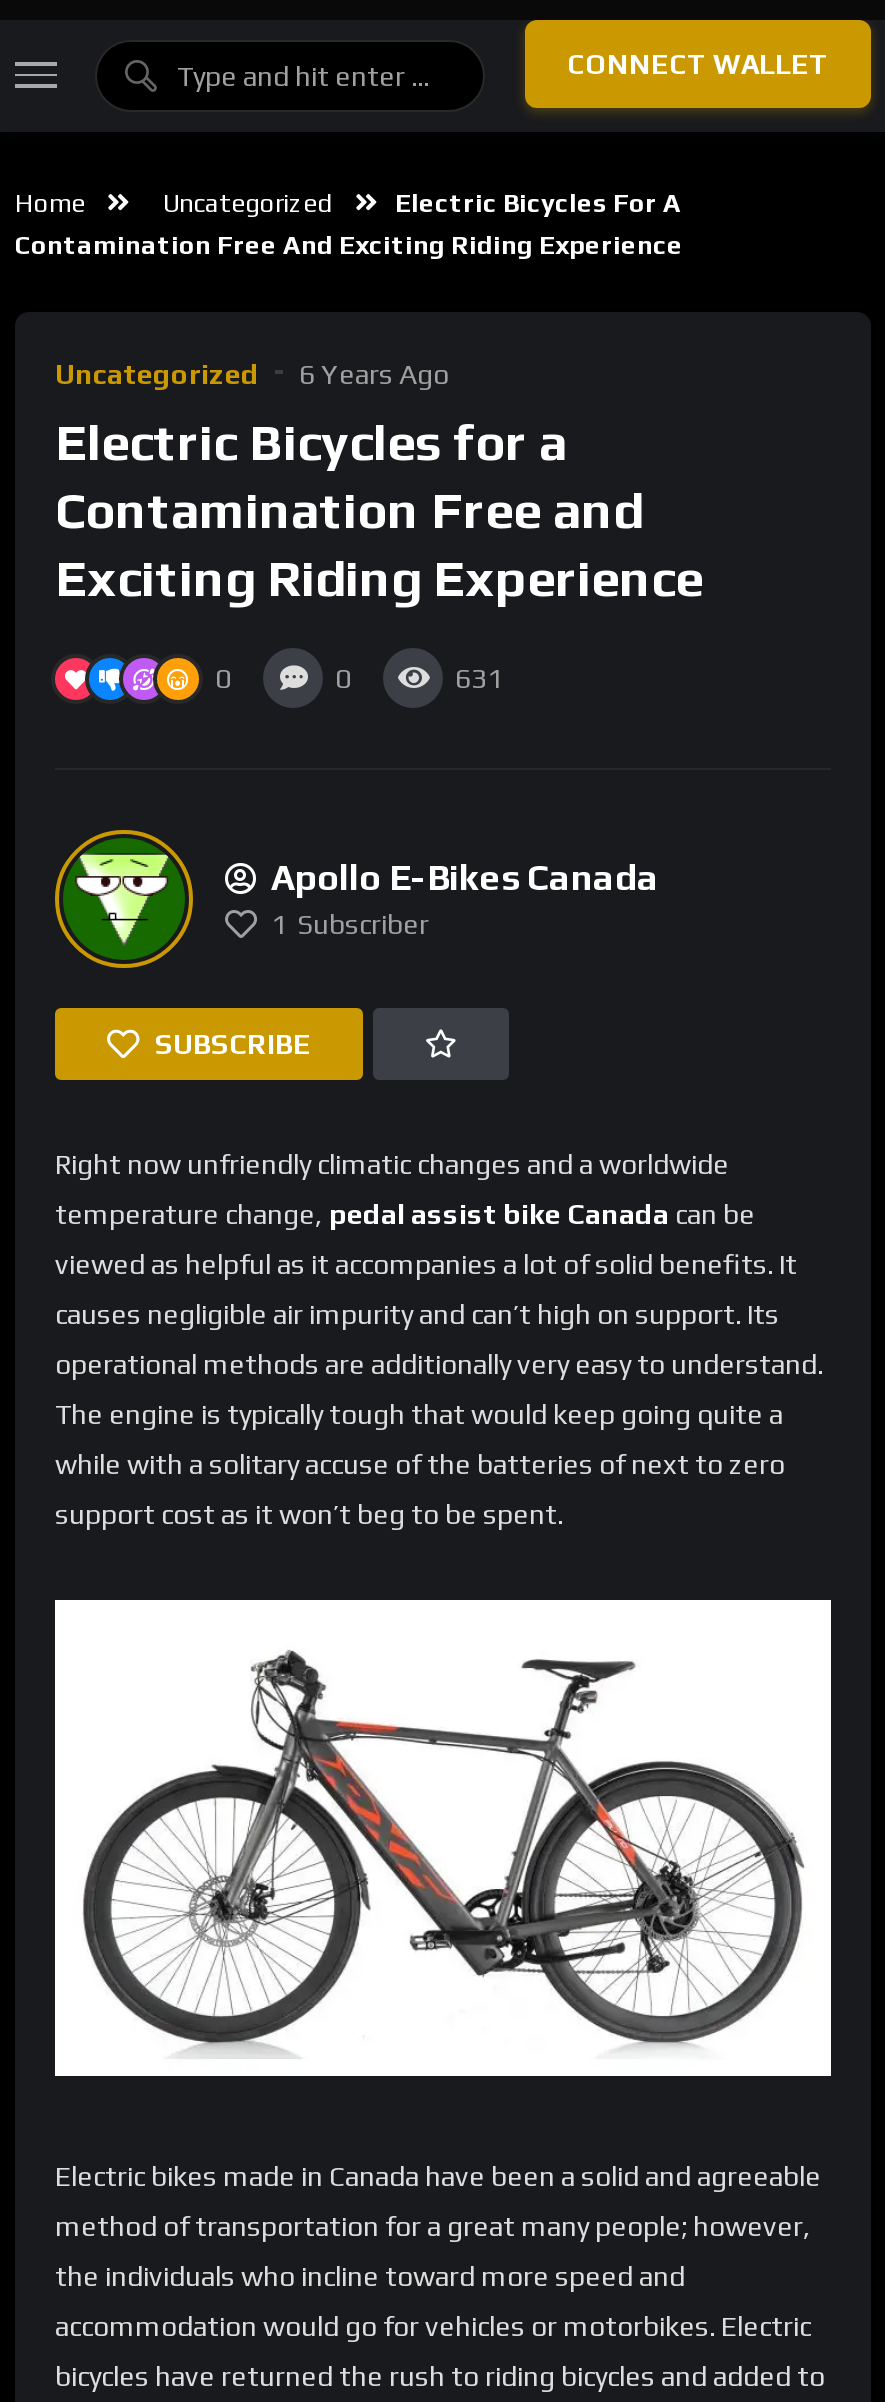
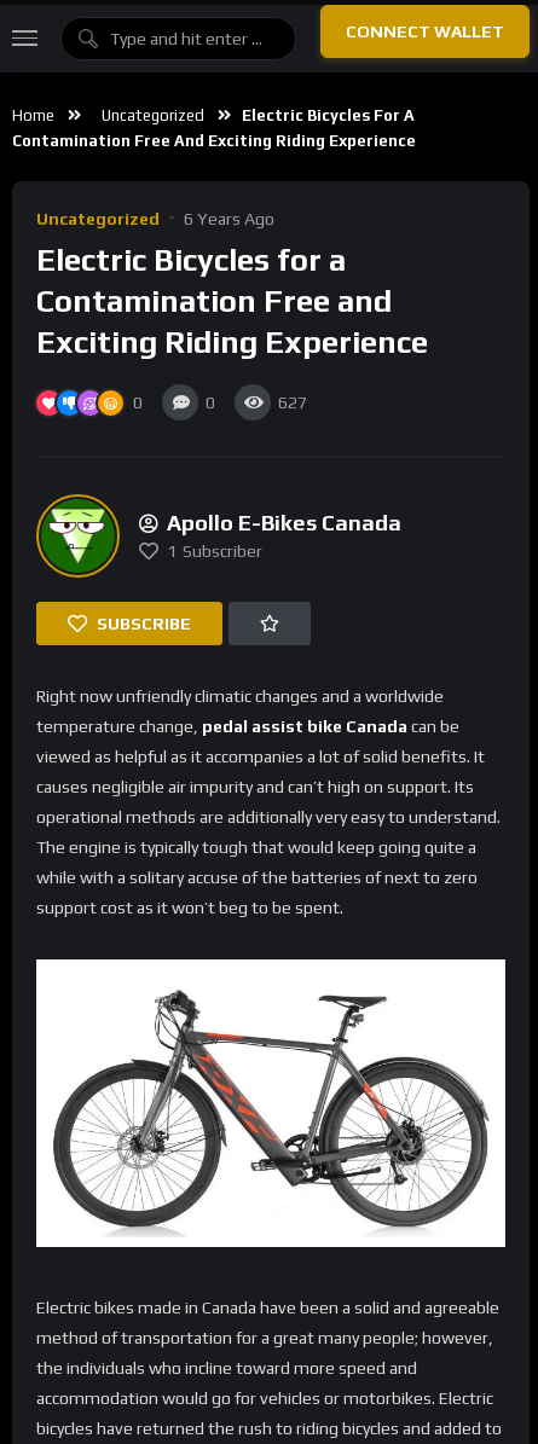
[455,663,503,695] 631 -> [278,393,307,413] 627

